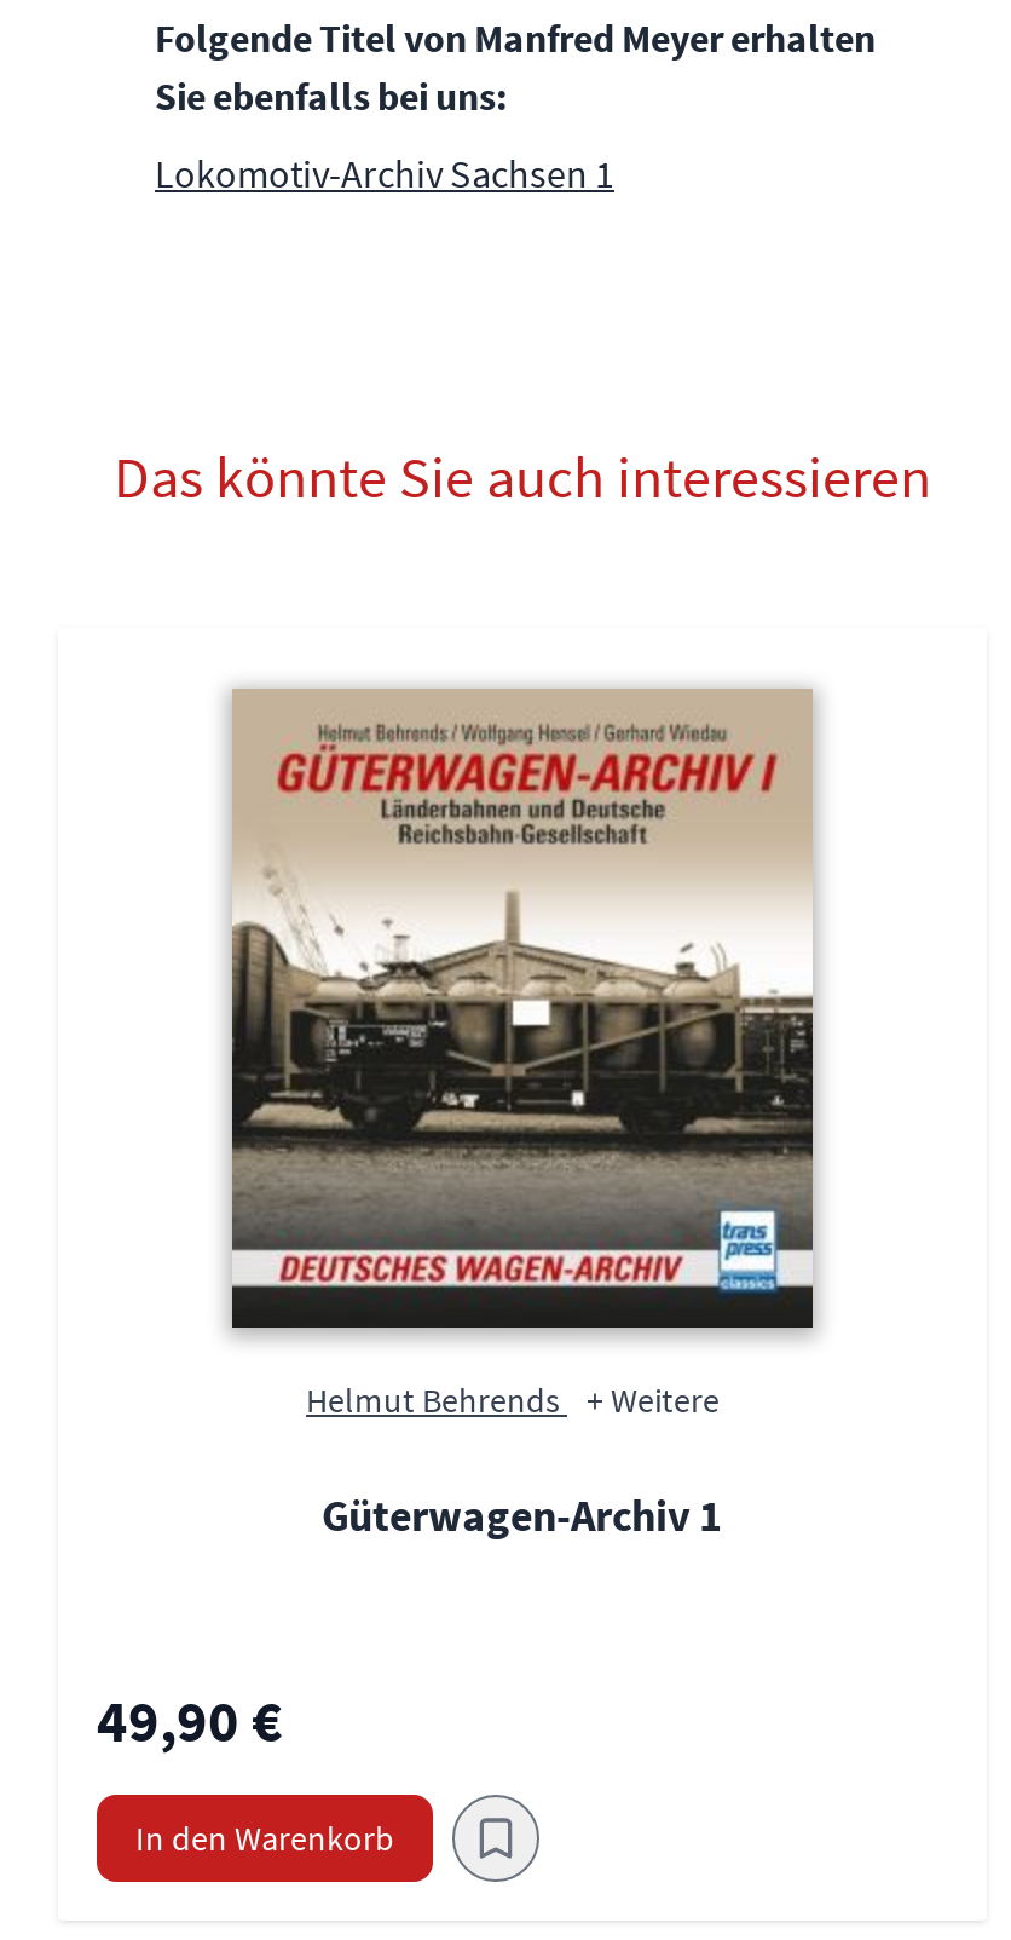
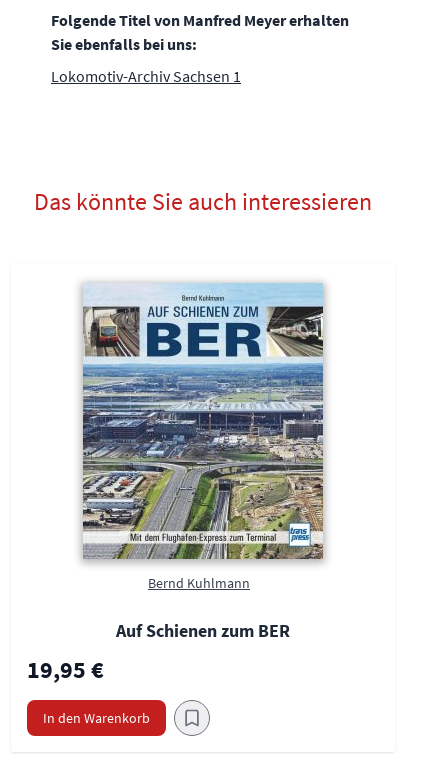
[97,684,813,1759] [image] | Helmut Behrends + Weitere | Güterwagen-Archiv 1 | 49,90 € -> [27,281,324,685] [image] | Bernd Kuhlmann | Auf Schienen zum BER | 19,95 €

